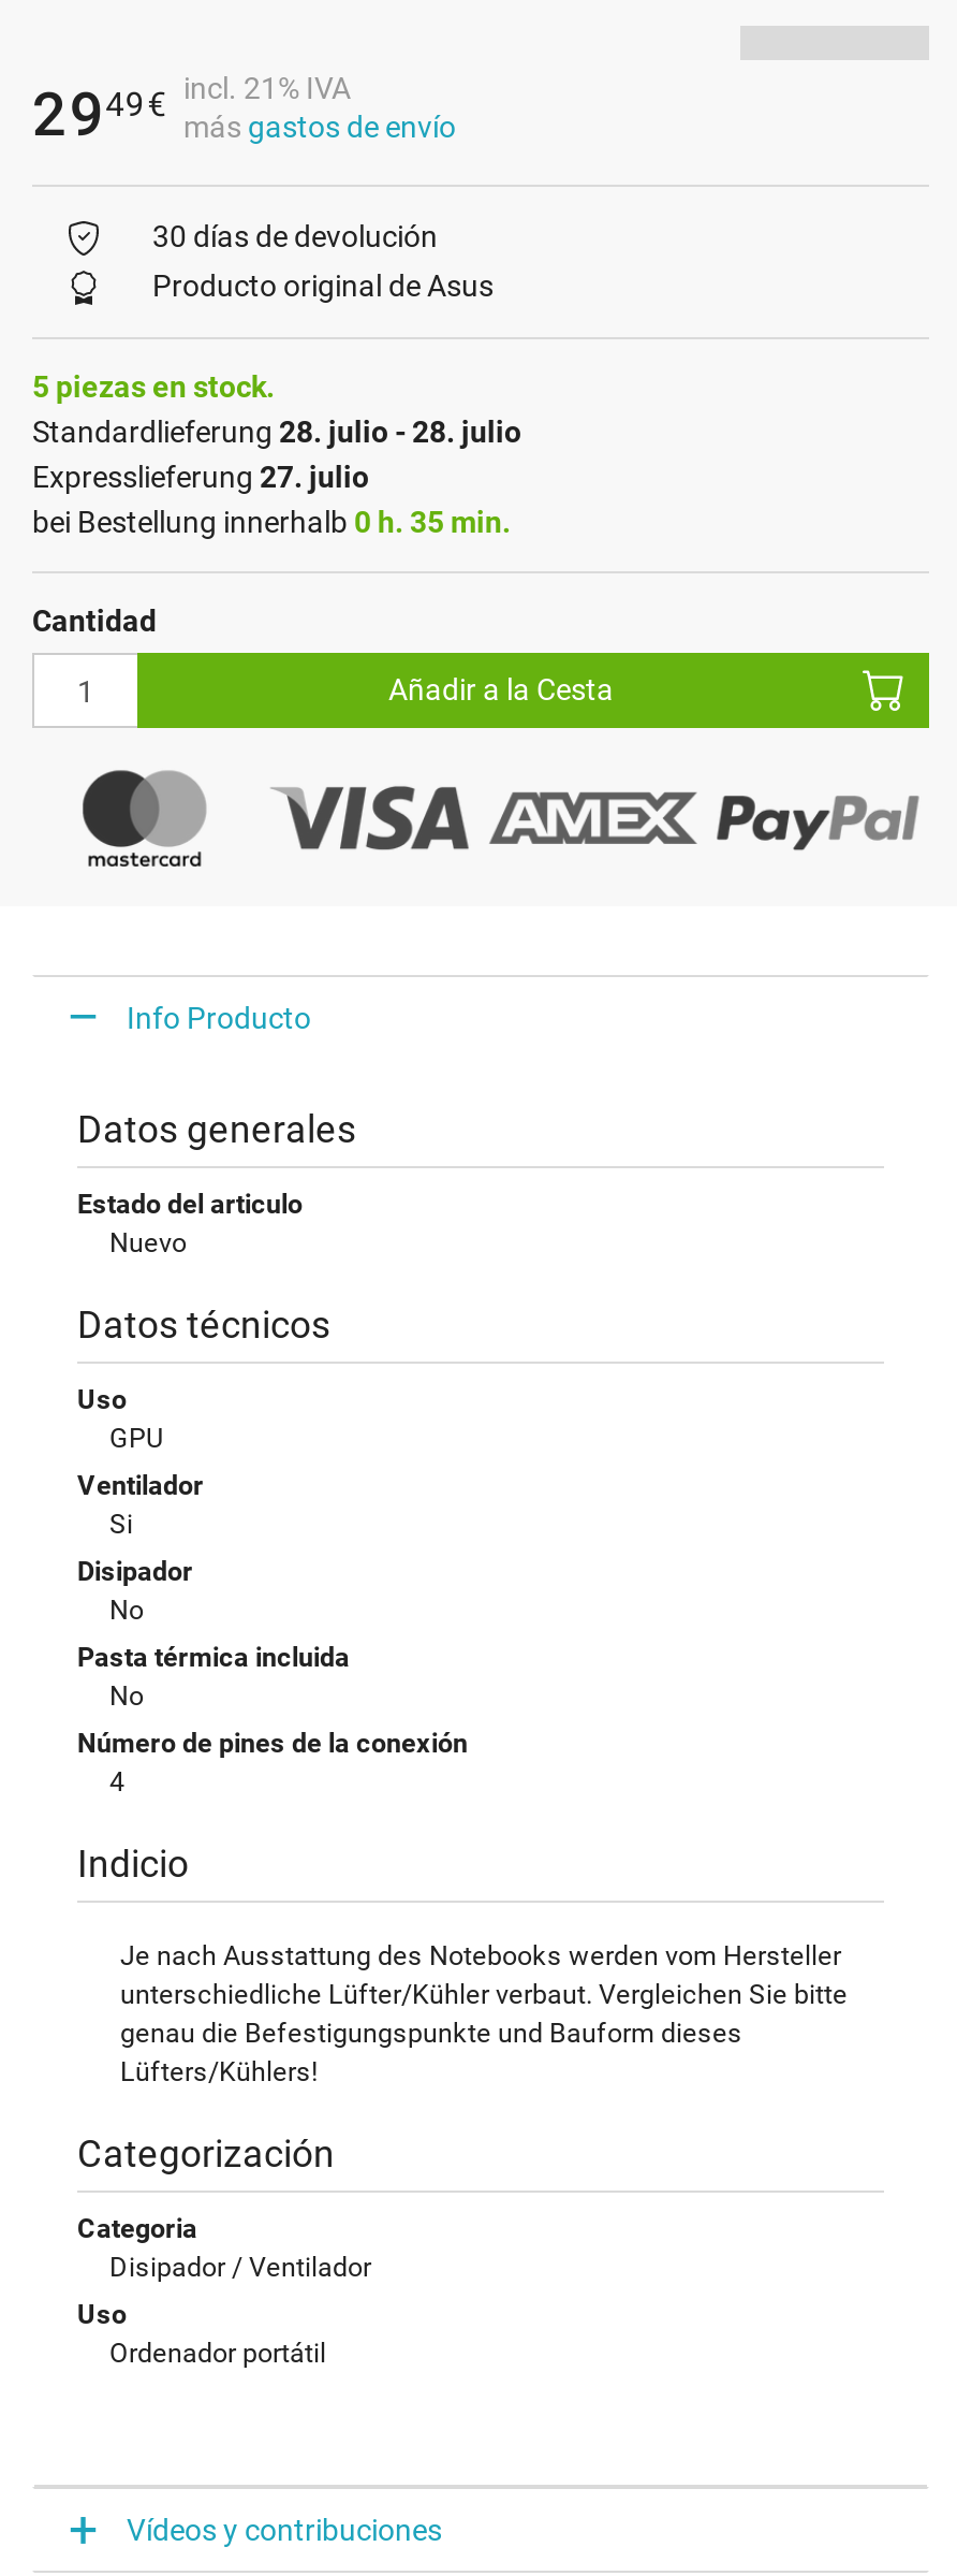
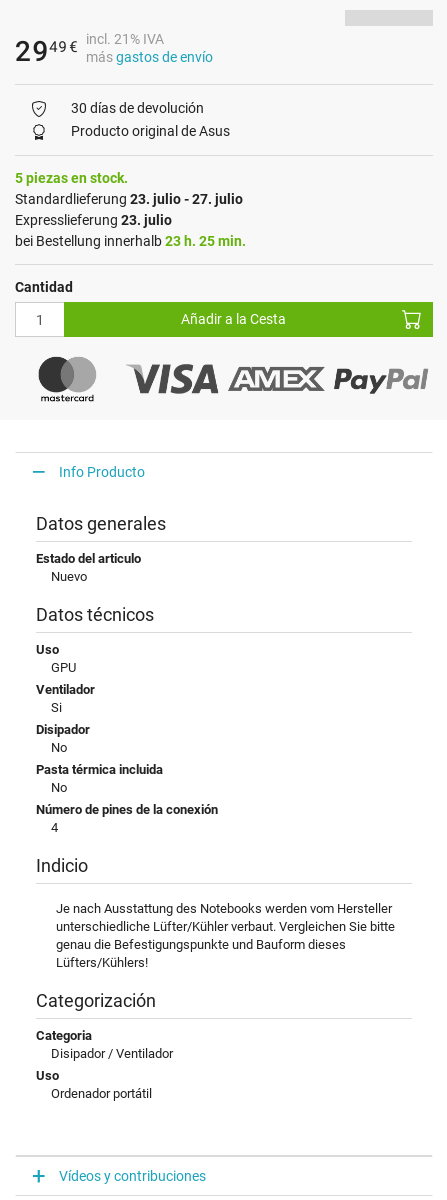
[32,415,521,449] Standardlieferung 28. julio - 28. julio -> [15,191,243,207] Standardlieferung 23. julio - 27. julio
[32,460,369,494] Expresslieferung 27. julio -> [15,212,172,228] Expresslieferung 23. julio
[32,505,511,539] bei Bestellung innerhalb 0 h. 35 min. -> [15,233,246,249] bei Bestellung innerhalb 23 h. 25 min.

